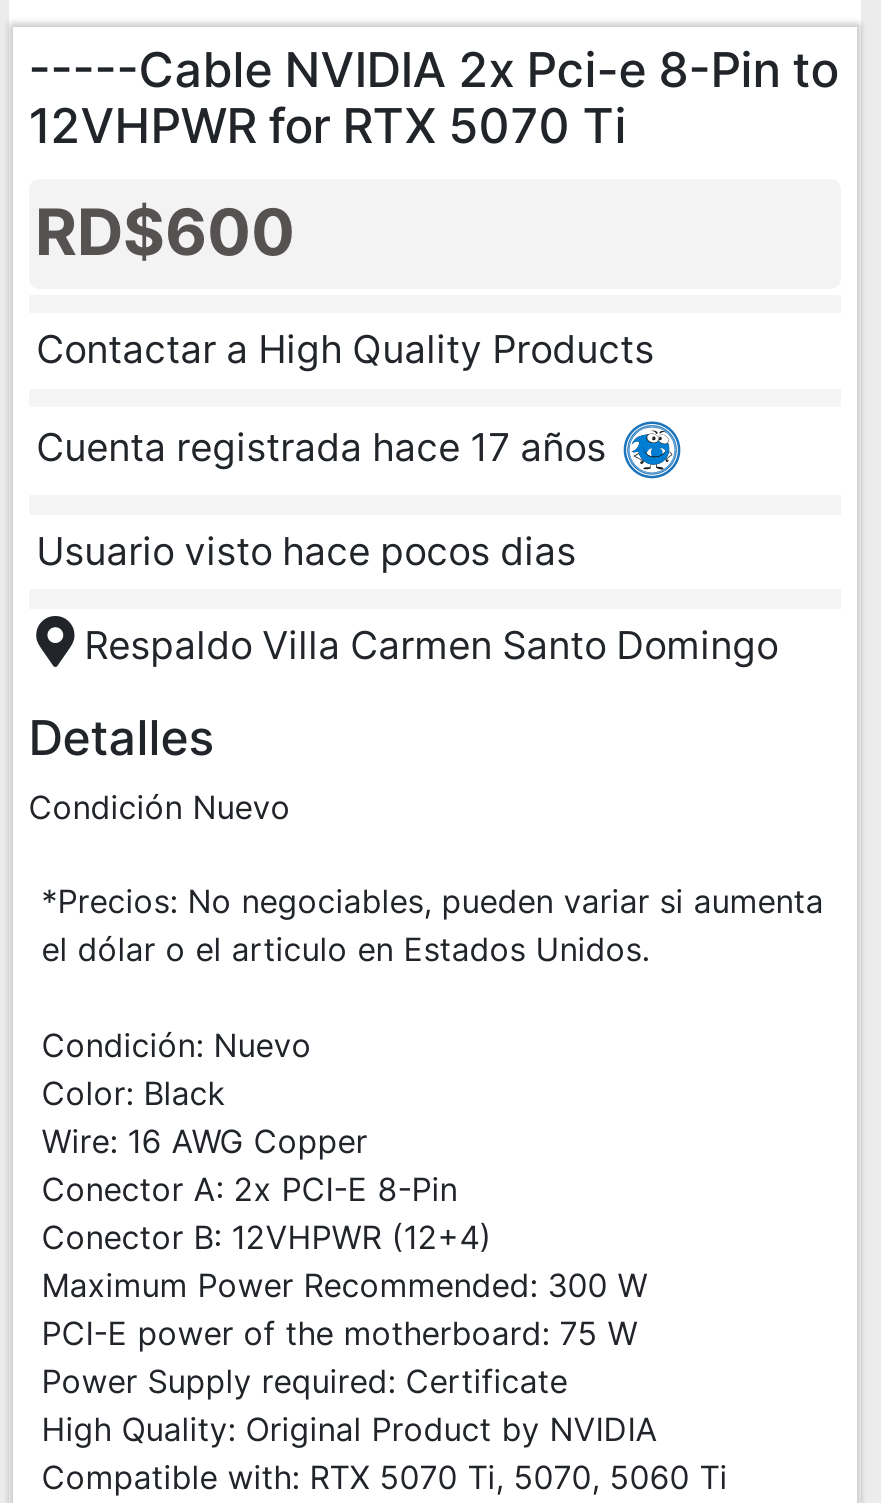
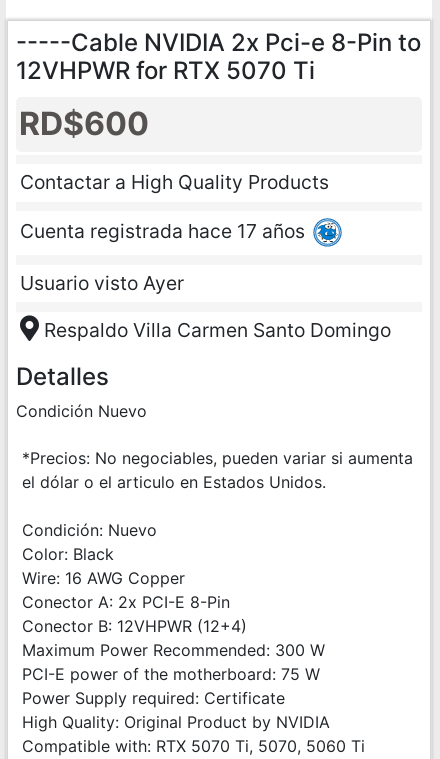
[36,527,576,575] Usuario visto hace pocos dias -> [20,271,184,295] Usuario visto Ayer

